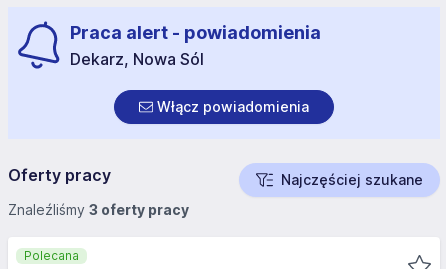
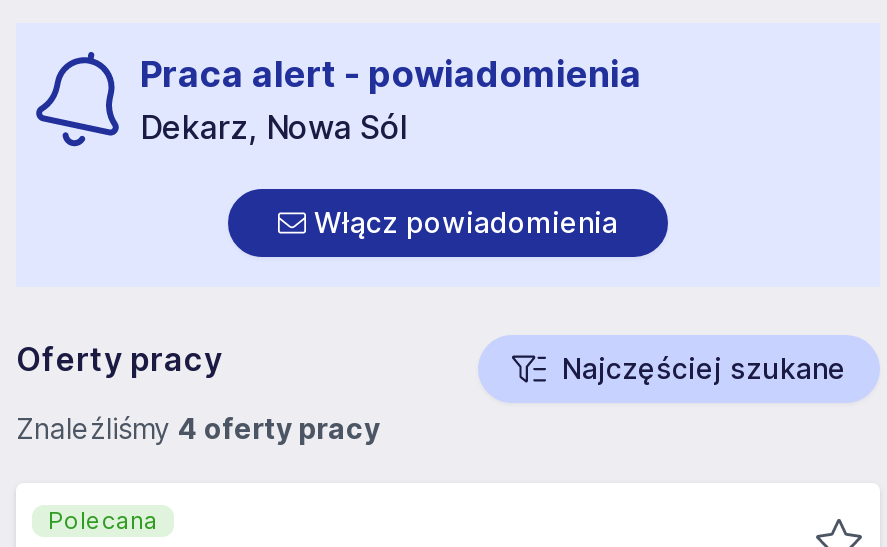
[8,201,189,218] Znaleźliśmy 3 oferty pracy -> [16,411,380,445] Znaleźliśmy 4 oferty pracy

